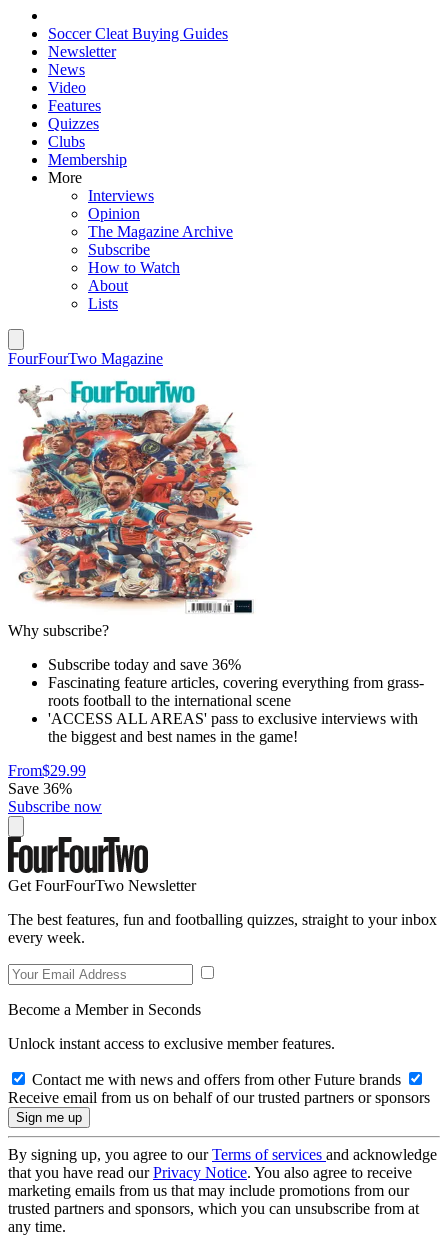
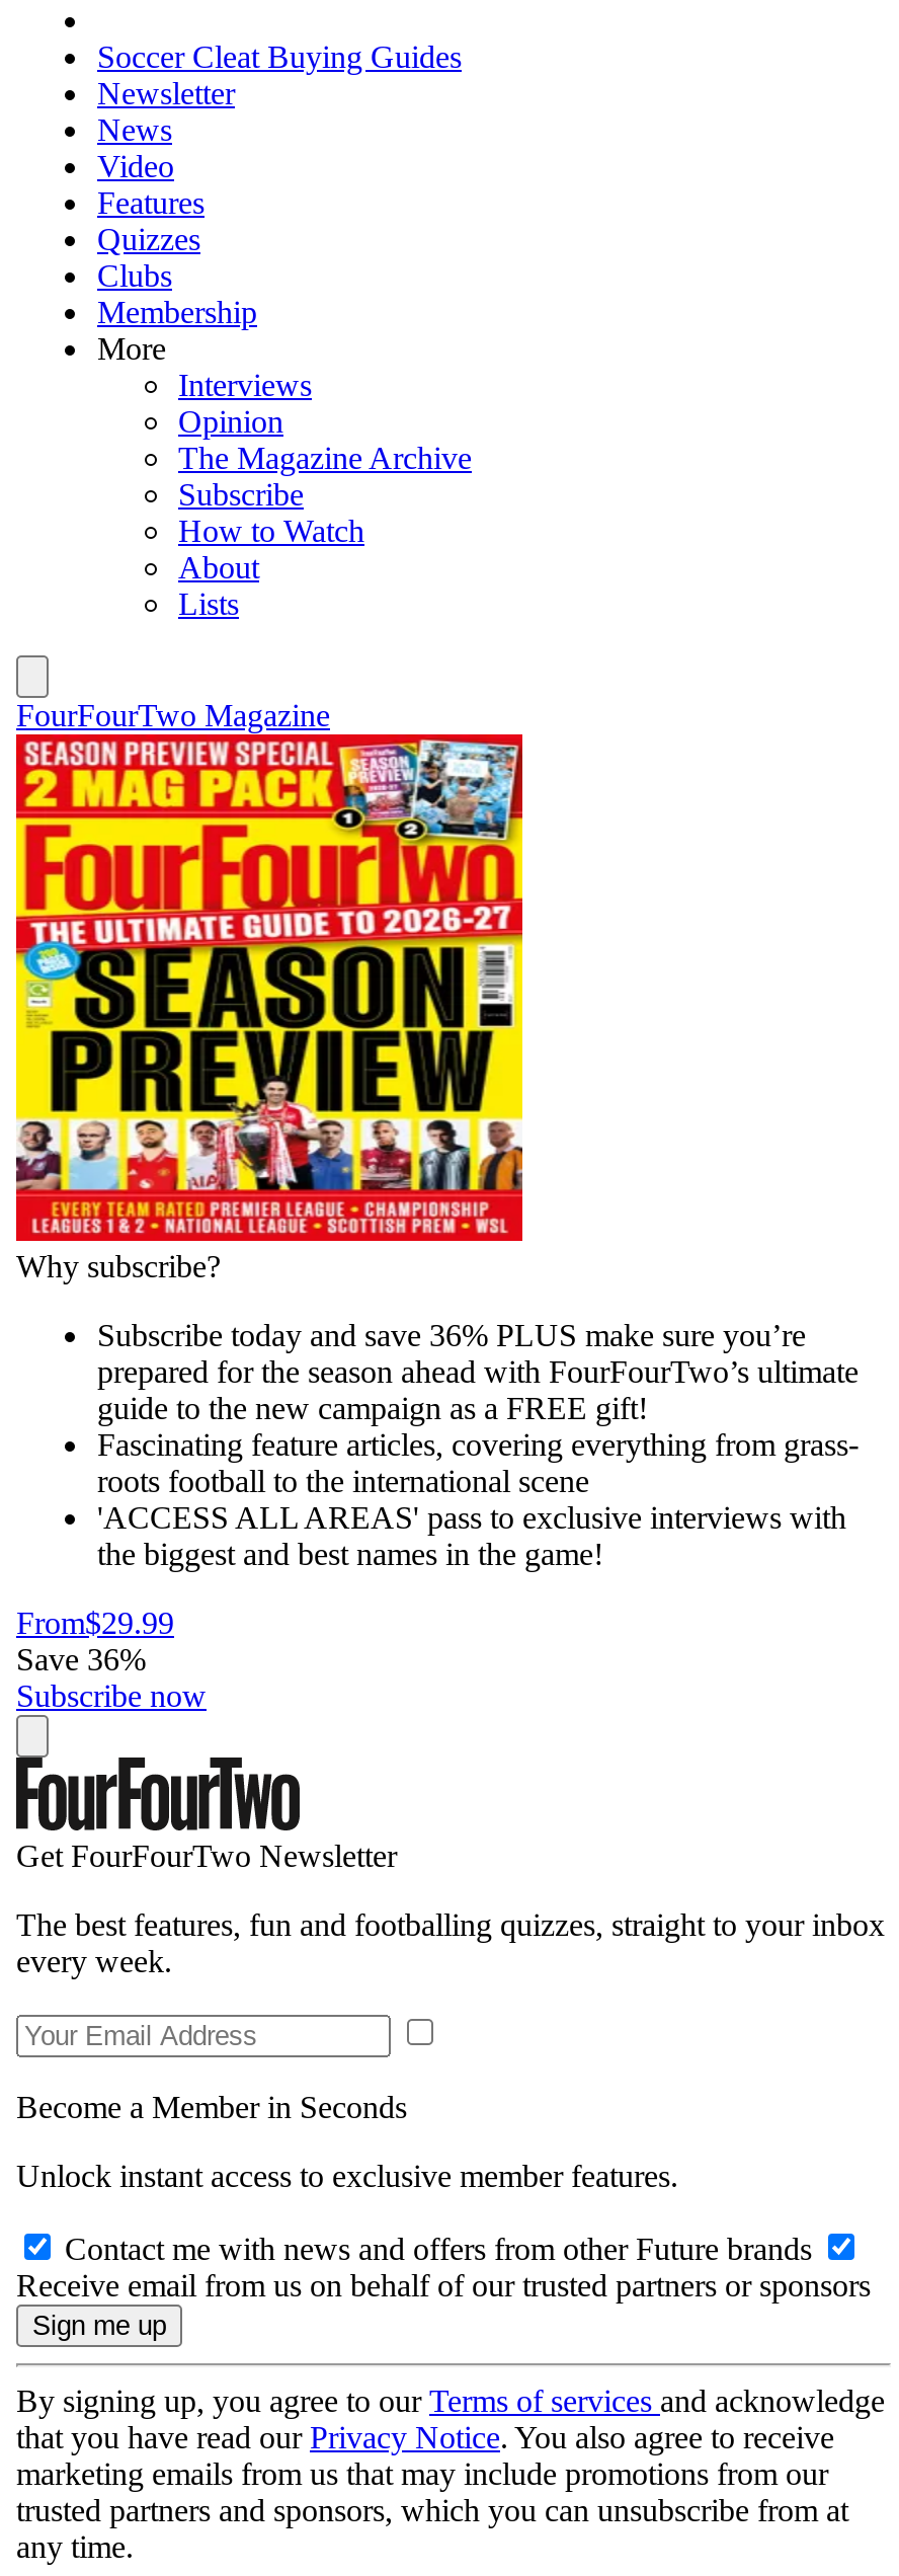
[8,368,258,672] [image] | Subscribe today and save 36% -> [14,732,859,1424] [image] | Subscribe today and save 36% PLUS make sure you’re | prepared for the season ahead with FourFourTwo’s ultimate | guide to the new campaign as a FREE gift!

